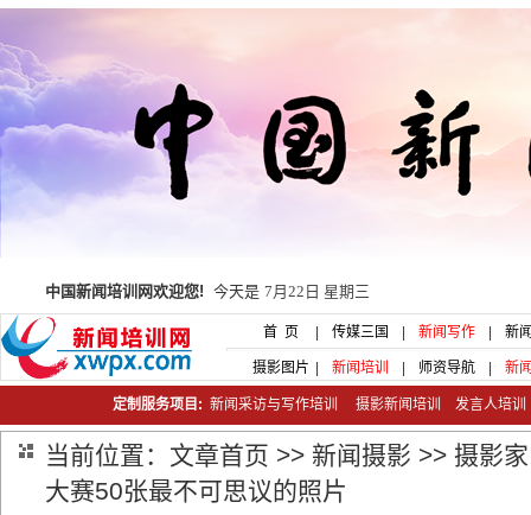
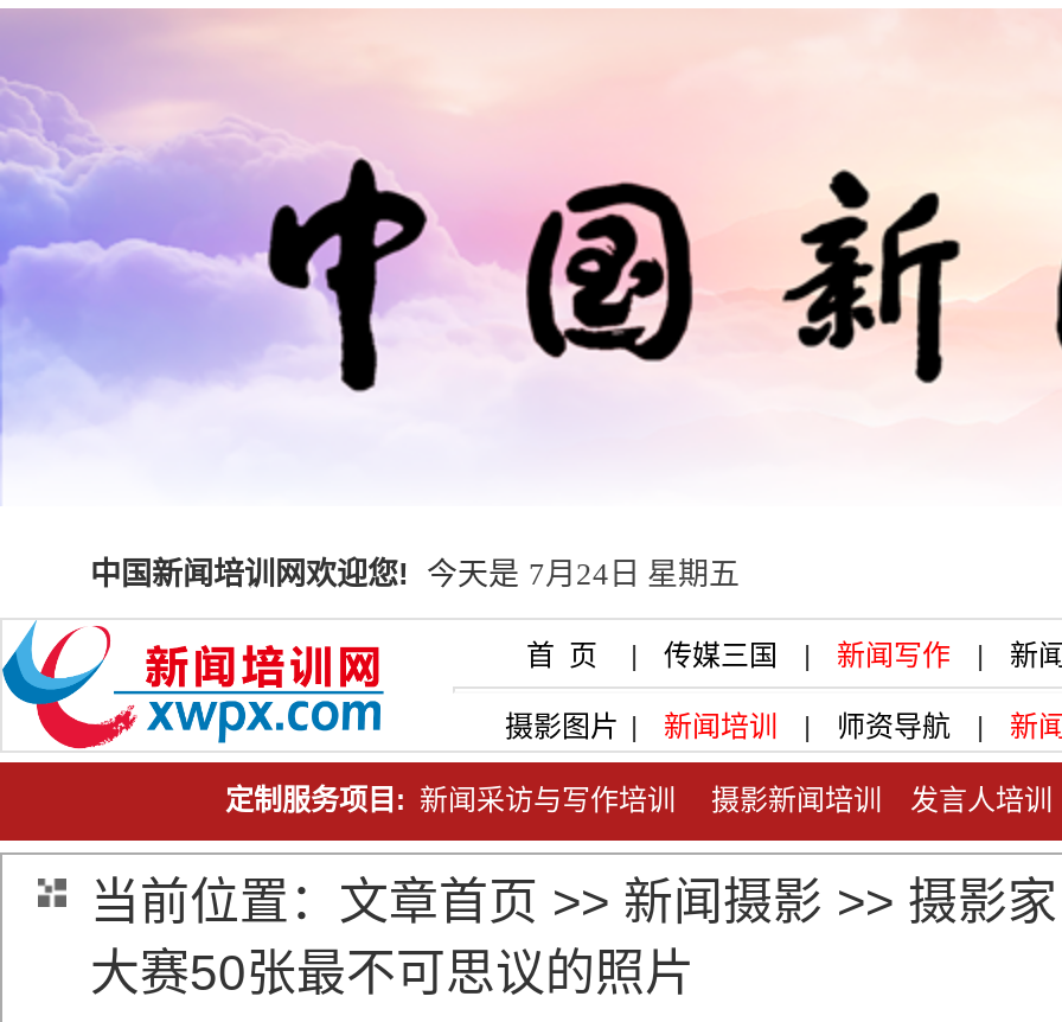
[45,282,370,300] 中国新闻培训网欢迎您!今天是7月22日 星期三 -> [90,556,740,592] 中国新闻培训网欢迎您!今天是7月24日 星期五

